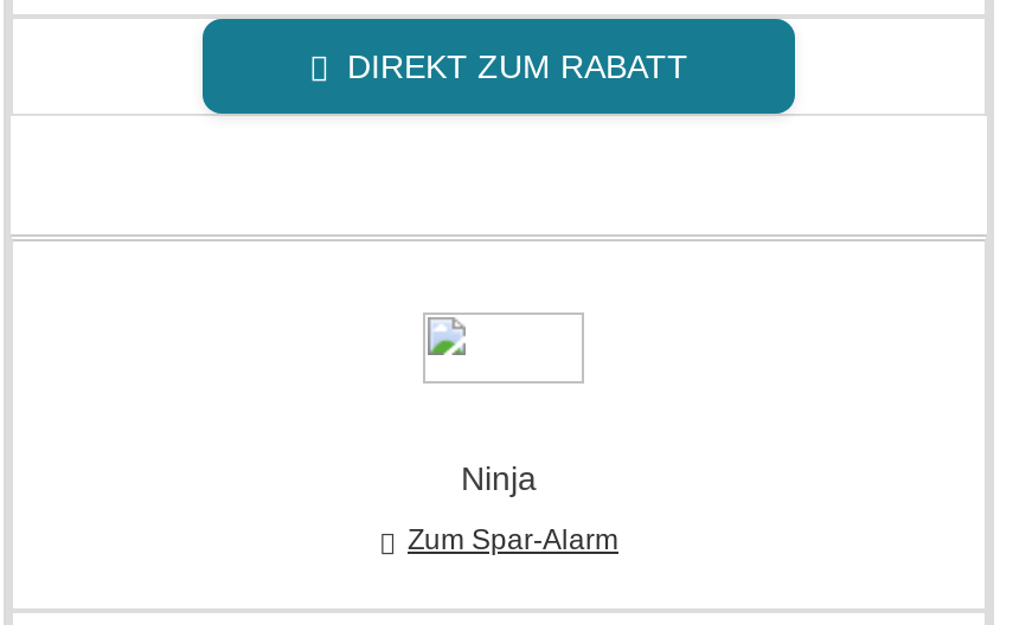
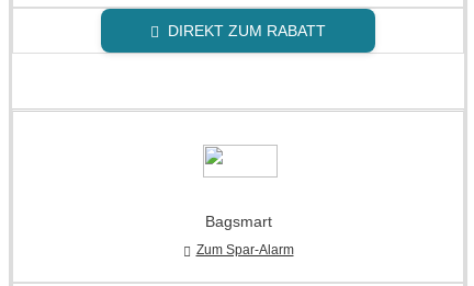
[461,459,537,497] Ninja -> [205,213,272,230] Bagsmart

